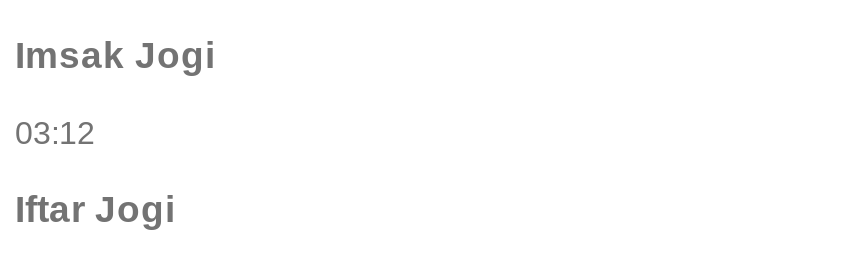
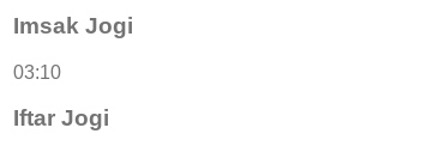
[15,115,95,149] 03:12 -> [13,62,61,82] 03:10

